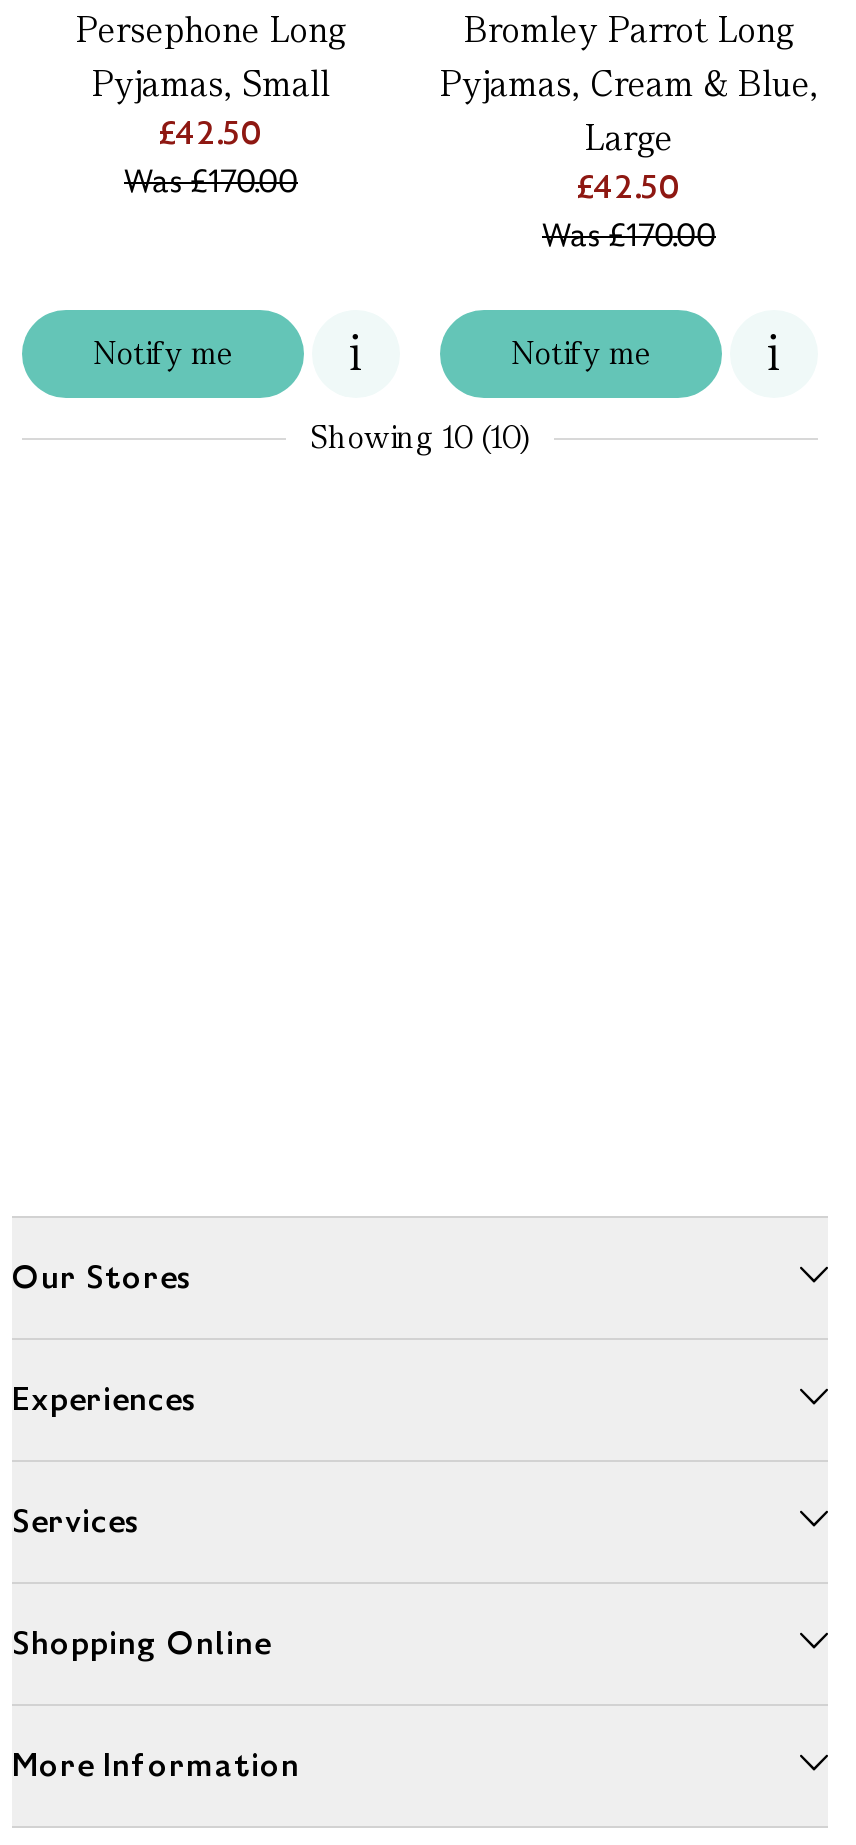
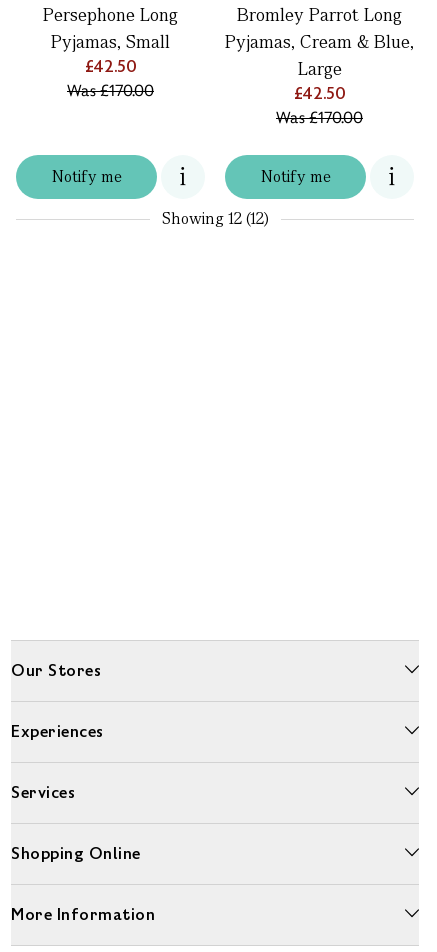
[310,416,530,458] Showing 10 (10) -> [161,208,268,229] Showing 12 (12)

